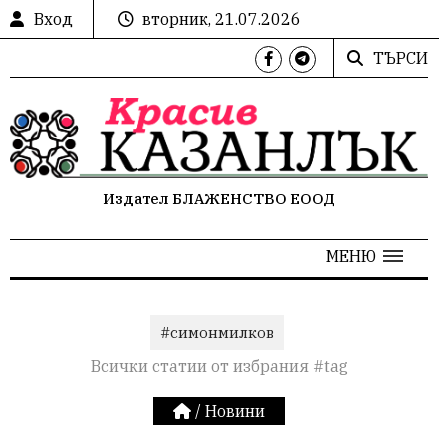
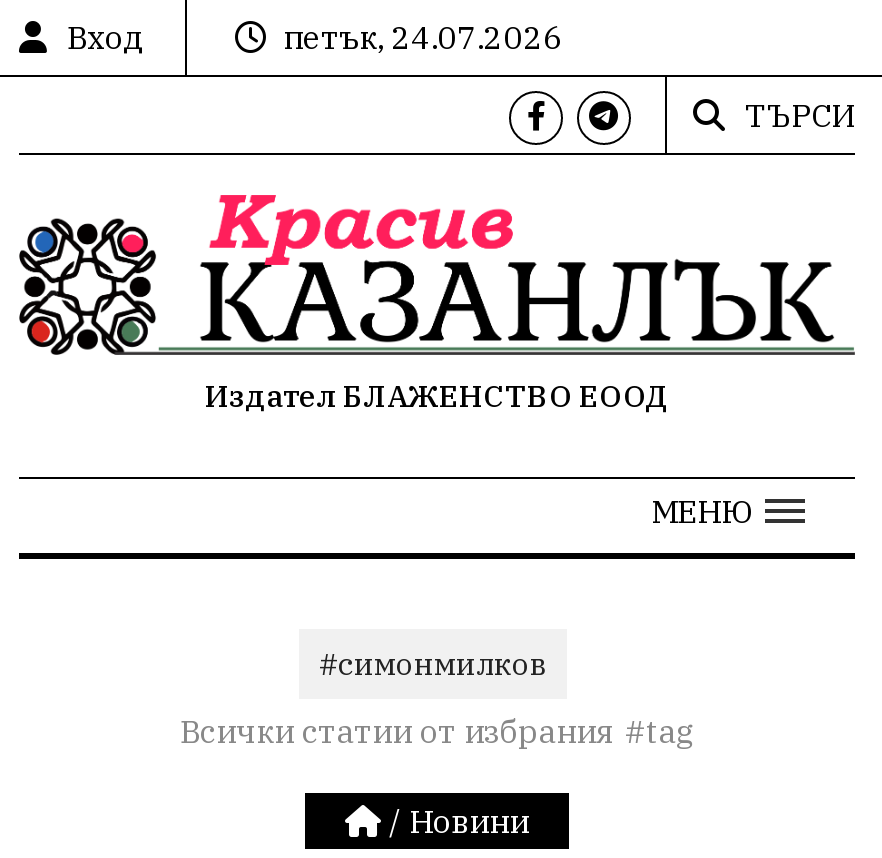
[142,9,301,29] вторник, 21.07.2026 -> [283,17,563,57] петък, 24.07.2026

